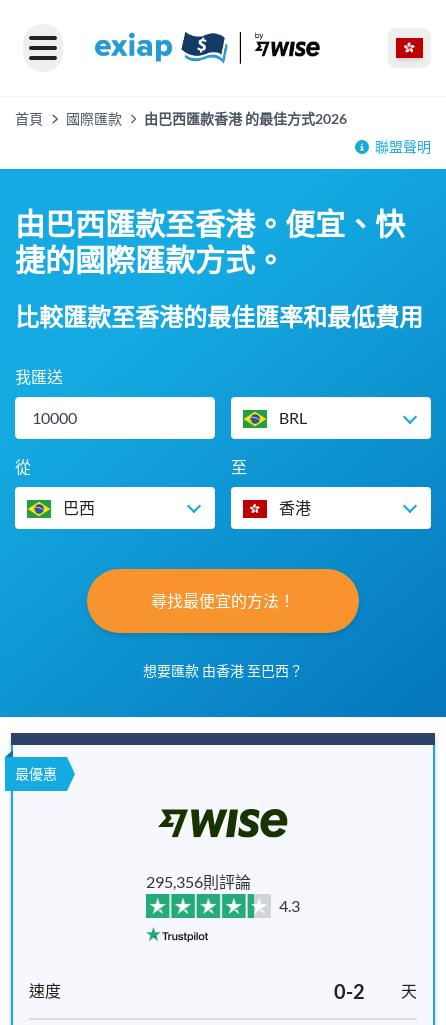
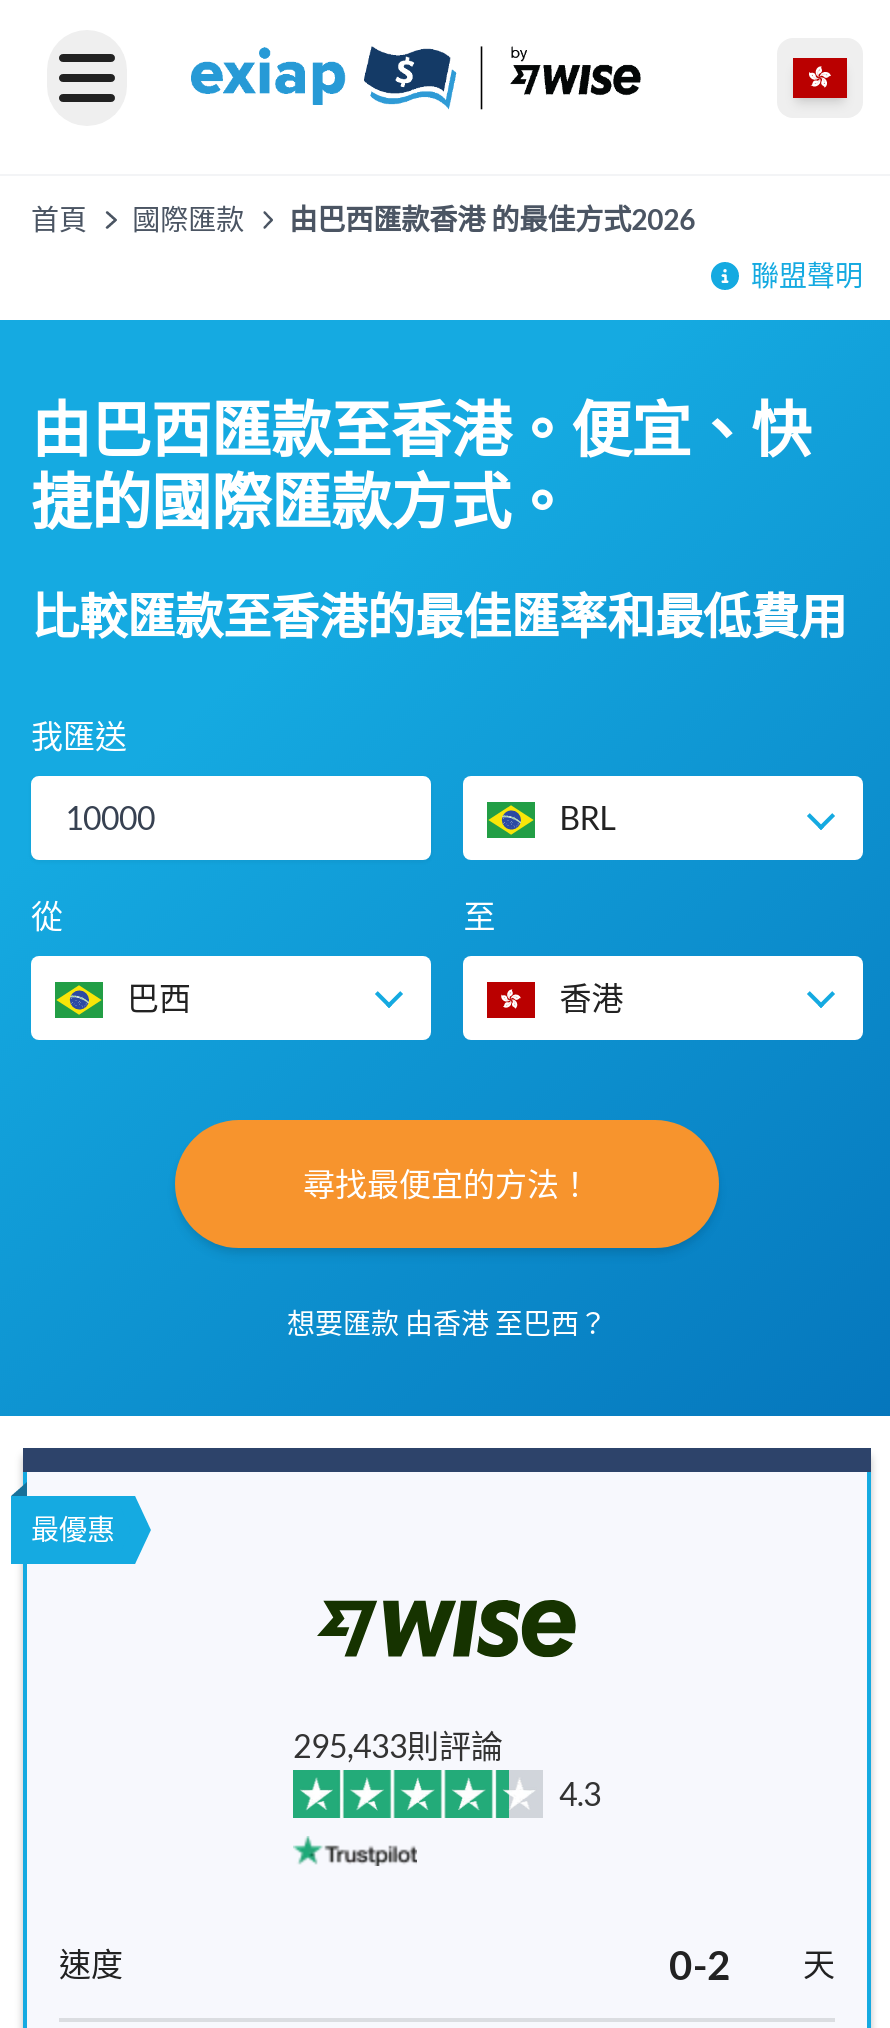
[146,872,251,891] 295,356則評論 -> [293,1726,503,1764] 295,433則評論

